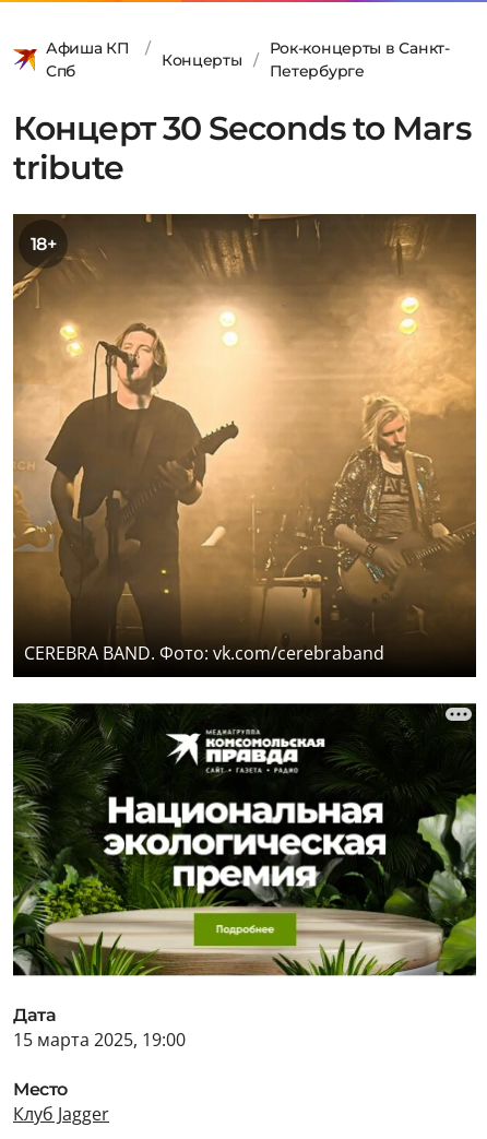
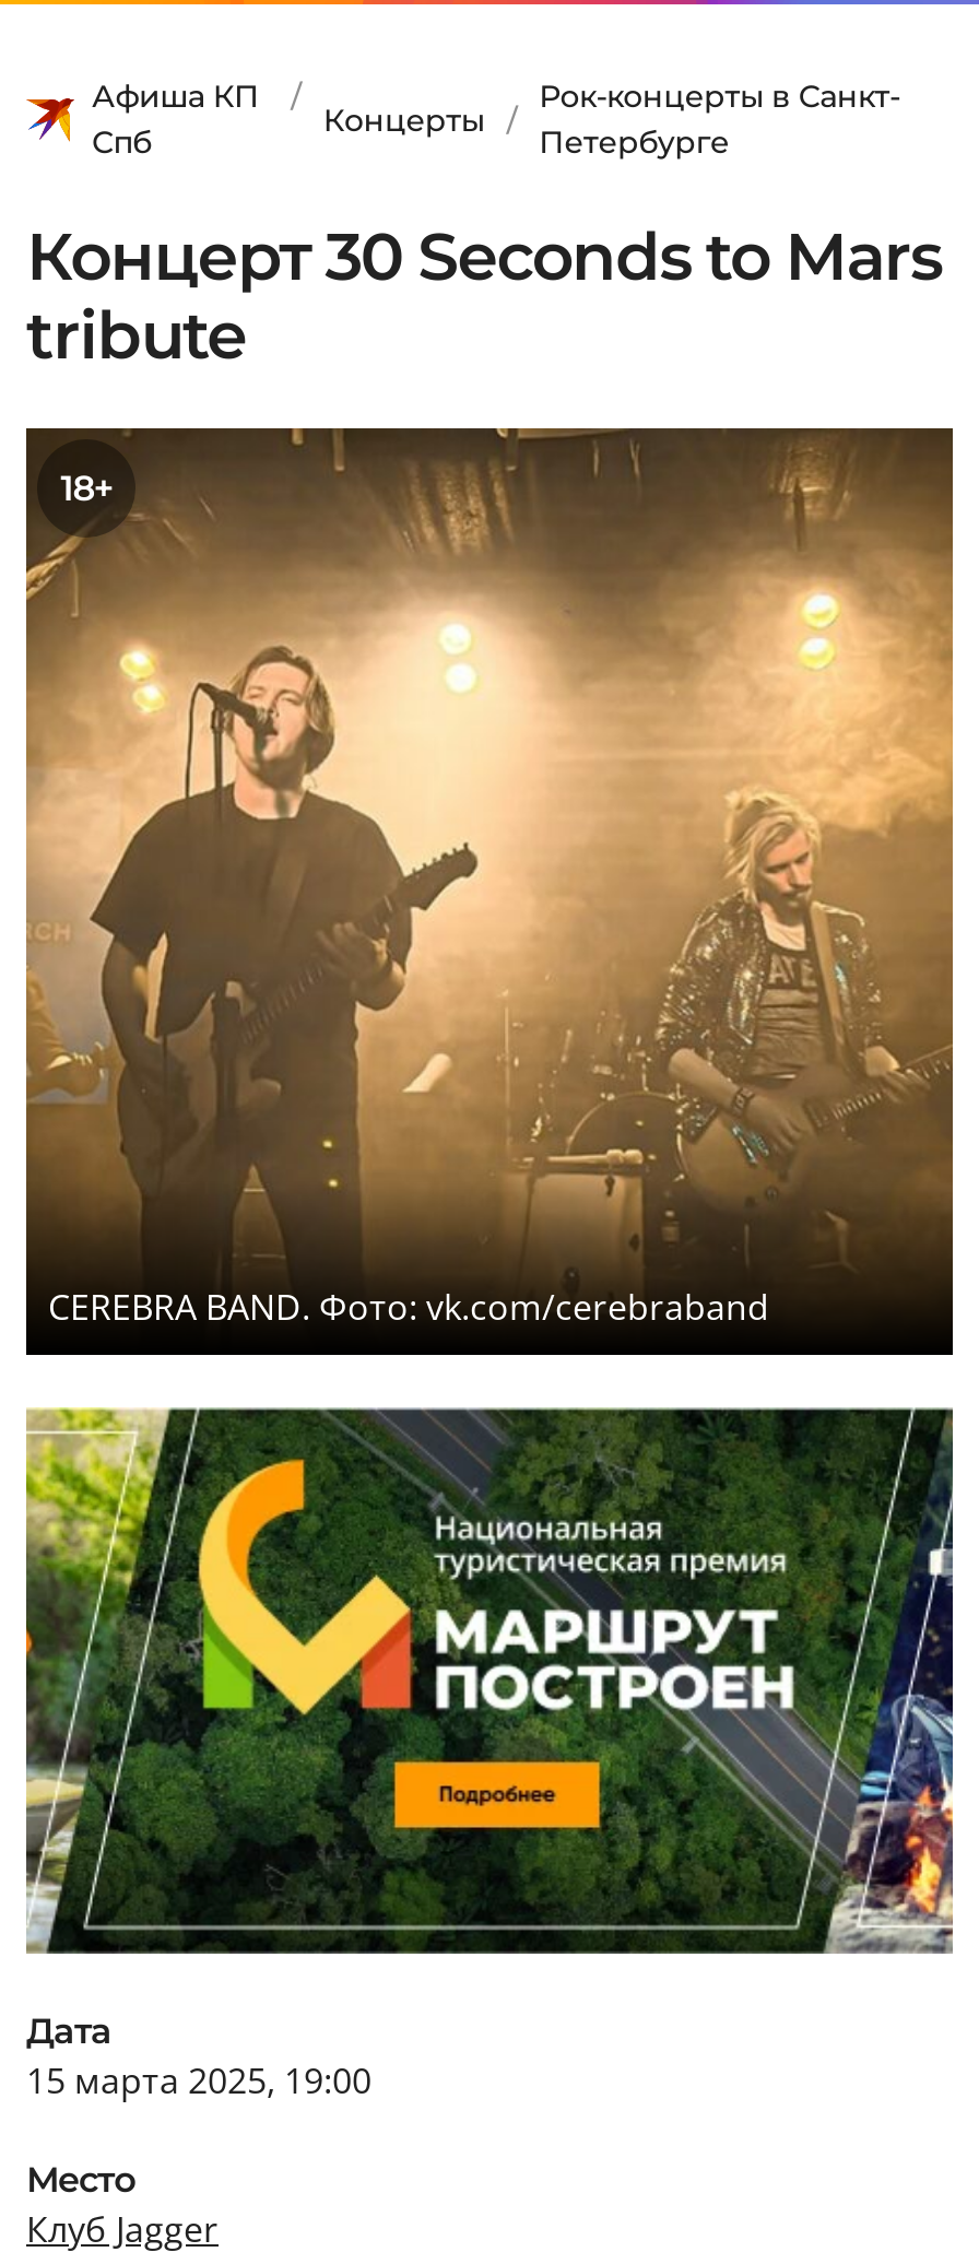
[12,702,477,976] [image] -> [24,1407,955,1956] [image]

